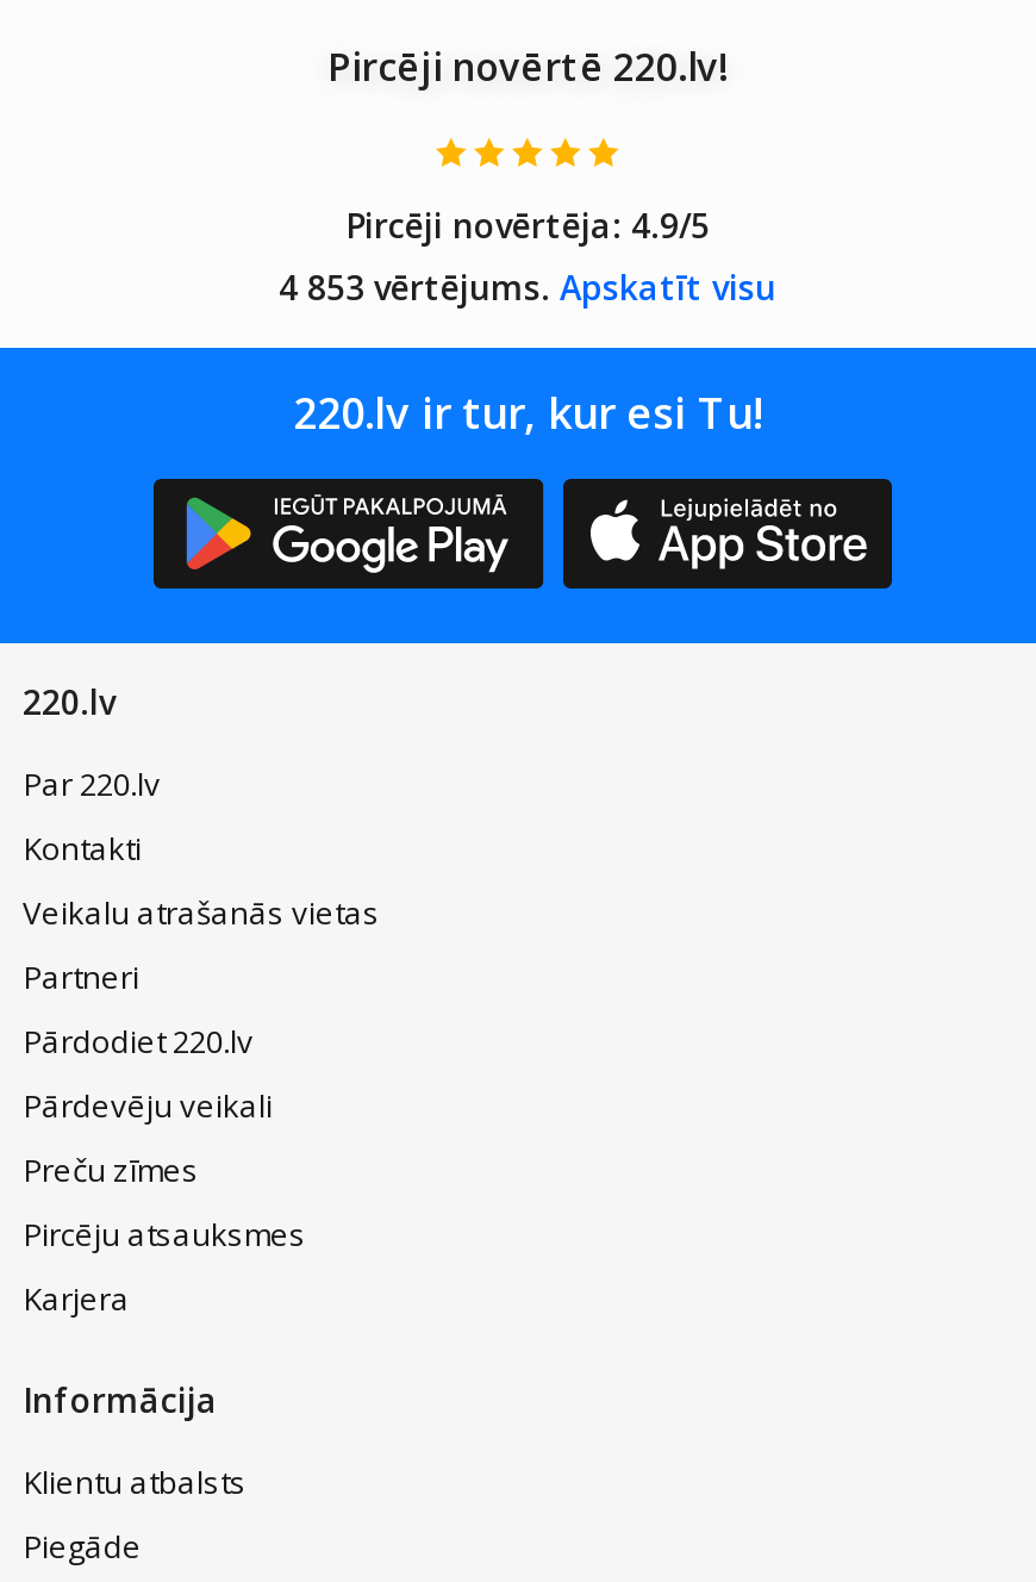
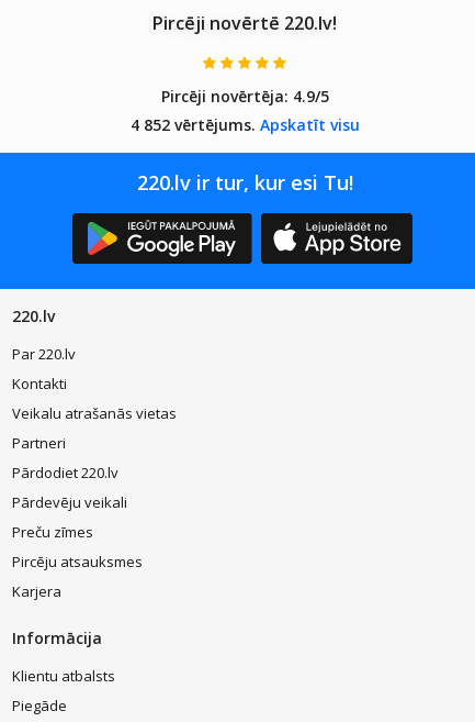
[279,264,776,309] 4 853 vērtējums. Apskatīt visu -> [130,114,359,135] 4 852 vērtējums. Apskatīt visu

